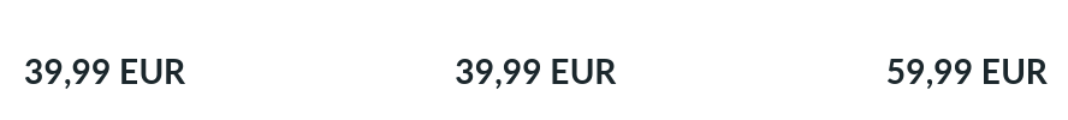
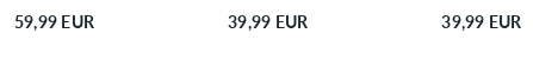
[24,49,186,90] 39,99 EUR -> [14,12,94,32] 59,99 EUR
[886,49,1048,90] 59,99 EUR -> [442,12,522,32] 39,99 EUR

